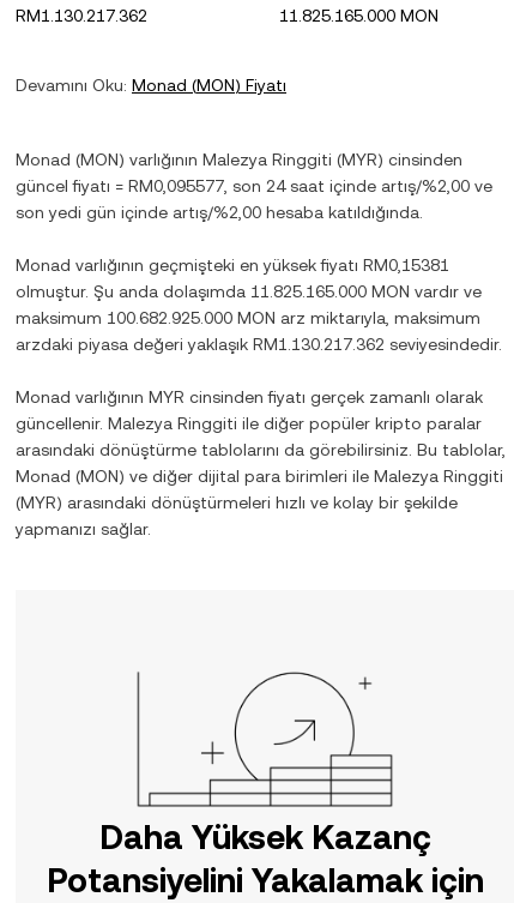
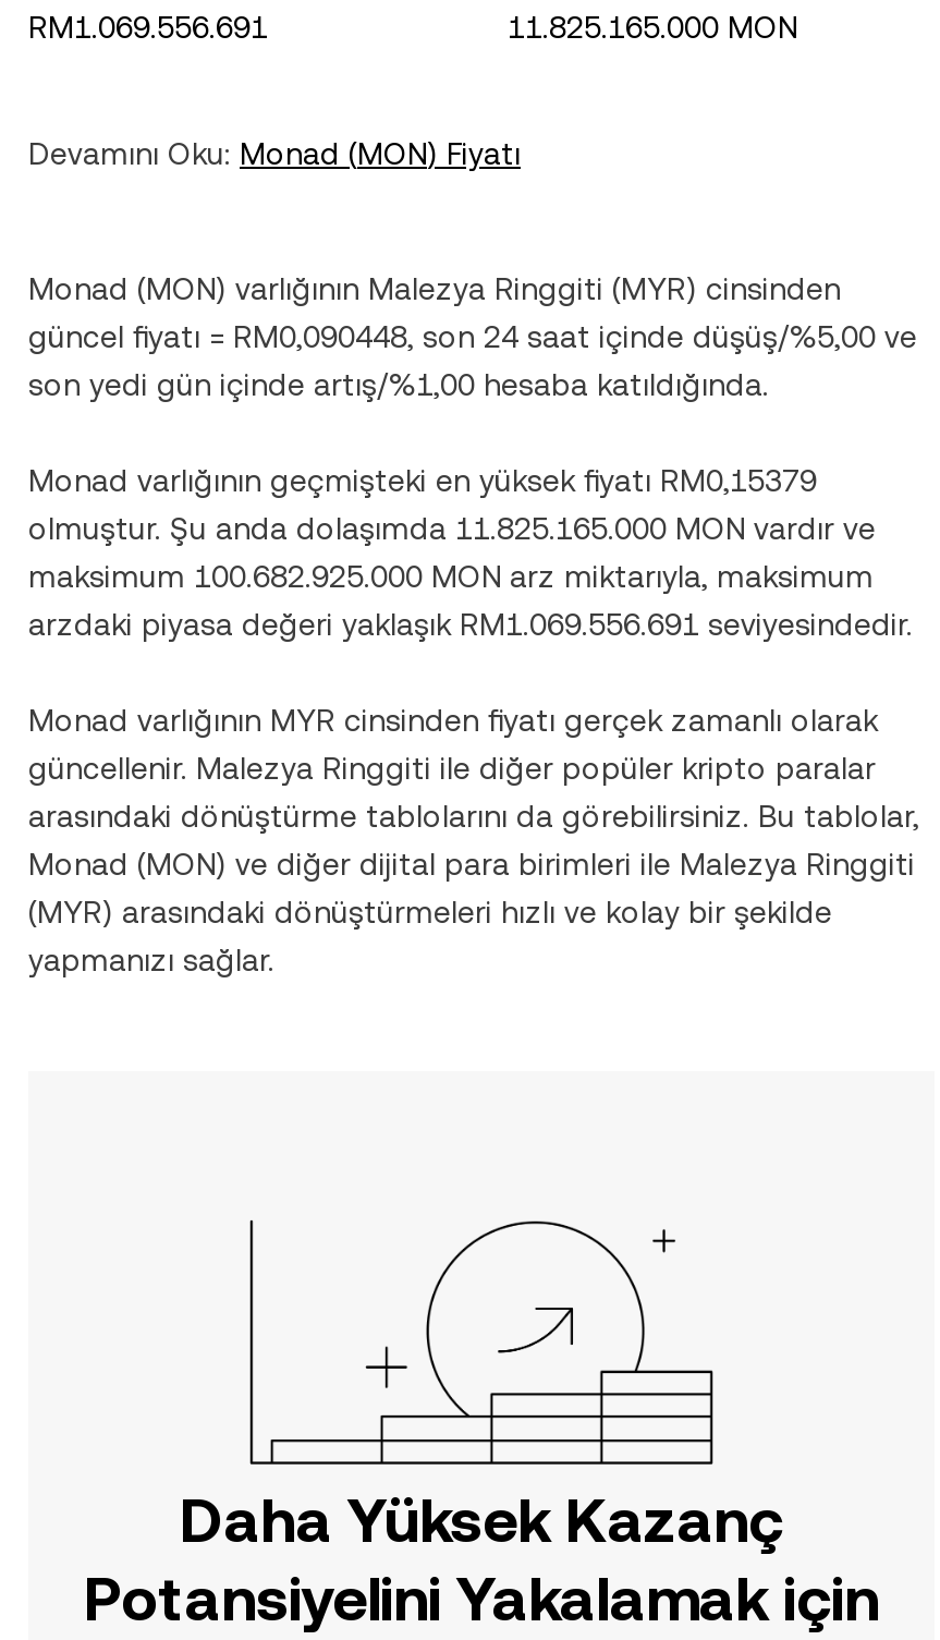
[16,6,147,25] RM1.130.217.362 -> [28,10,268,45] RM1.069.556.691
[16,176,492,195] güncel fiyatı = RM0,095577, son 24 saat içinde artış/%2,00 ve -> [28,319,917,354] güncel fiyatı = RM0,090448, son 24 saat içinde düşüş/%5,00 ve
[16,203,423,222] son yedi gün içinde artış/%2,00 hesaba katıldığında. -> [28,367,769,402] son yedi gün içinde artış/%1,00 hesaba katıldığında.
[16,255,449,275] Monad varlığının geçmişteki en yüksek fiyatı RM0,15381 -> [28,463,817,498] Monad varlığının geçmişteki en yüksek fiyatı RM0,15379
[16,335,502,354] arzdaki piyasa değeri yaklaşık RM1.130.217.362 seviyesindedir. -> [28,607,913,642] arzdaki piyasa değeri yaklaşık RM1.069.556.691 seviyesindedir.

